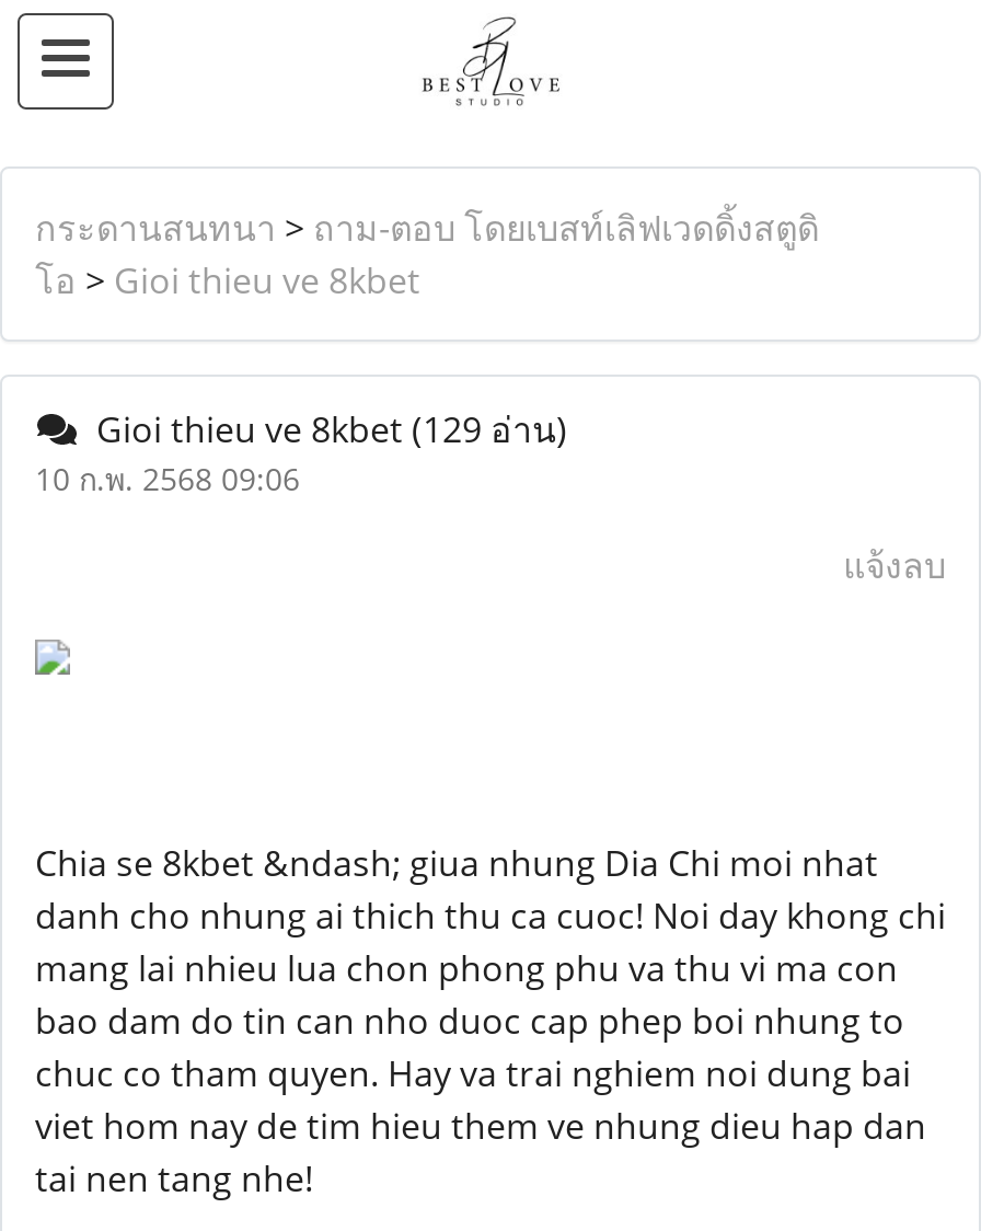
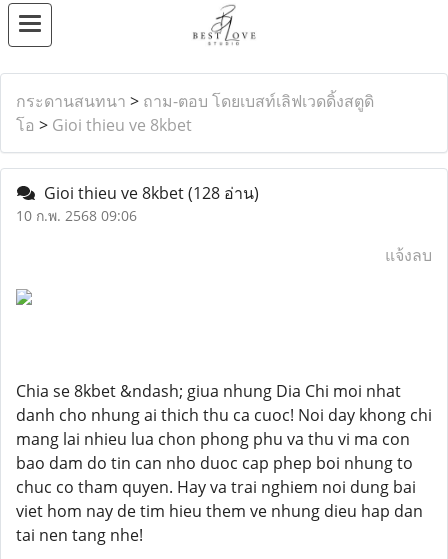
[79,405,567,453] Gioi thieu ve 8kbet (129 อ่าน) -> [36,182,259,204] Gioi thieu ve 8kbet (128 อ่าน)

